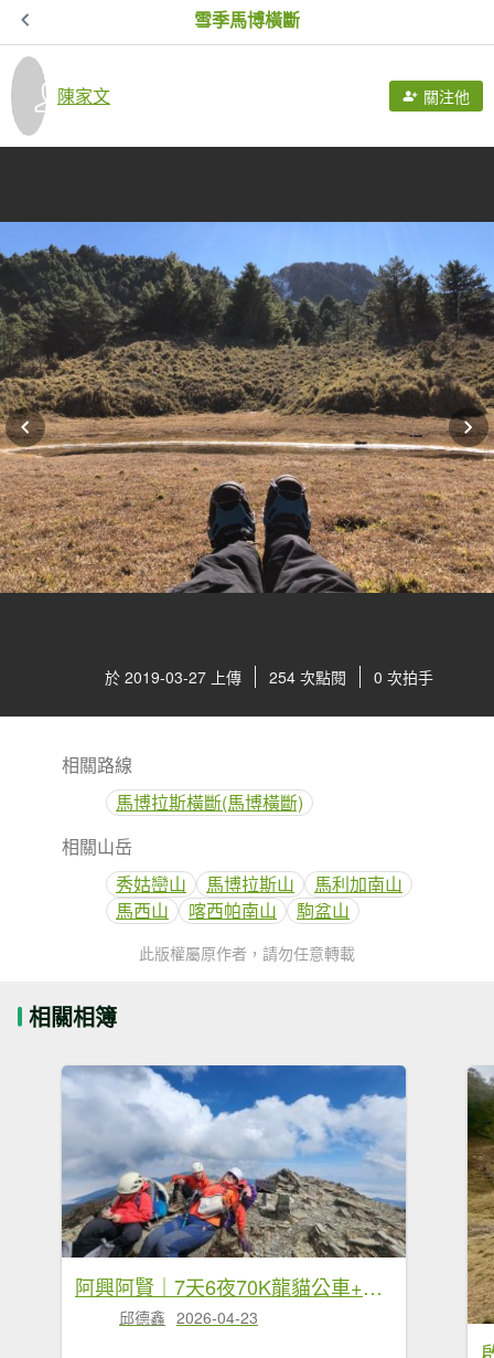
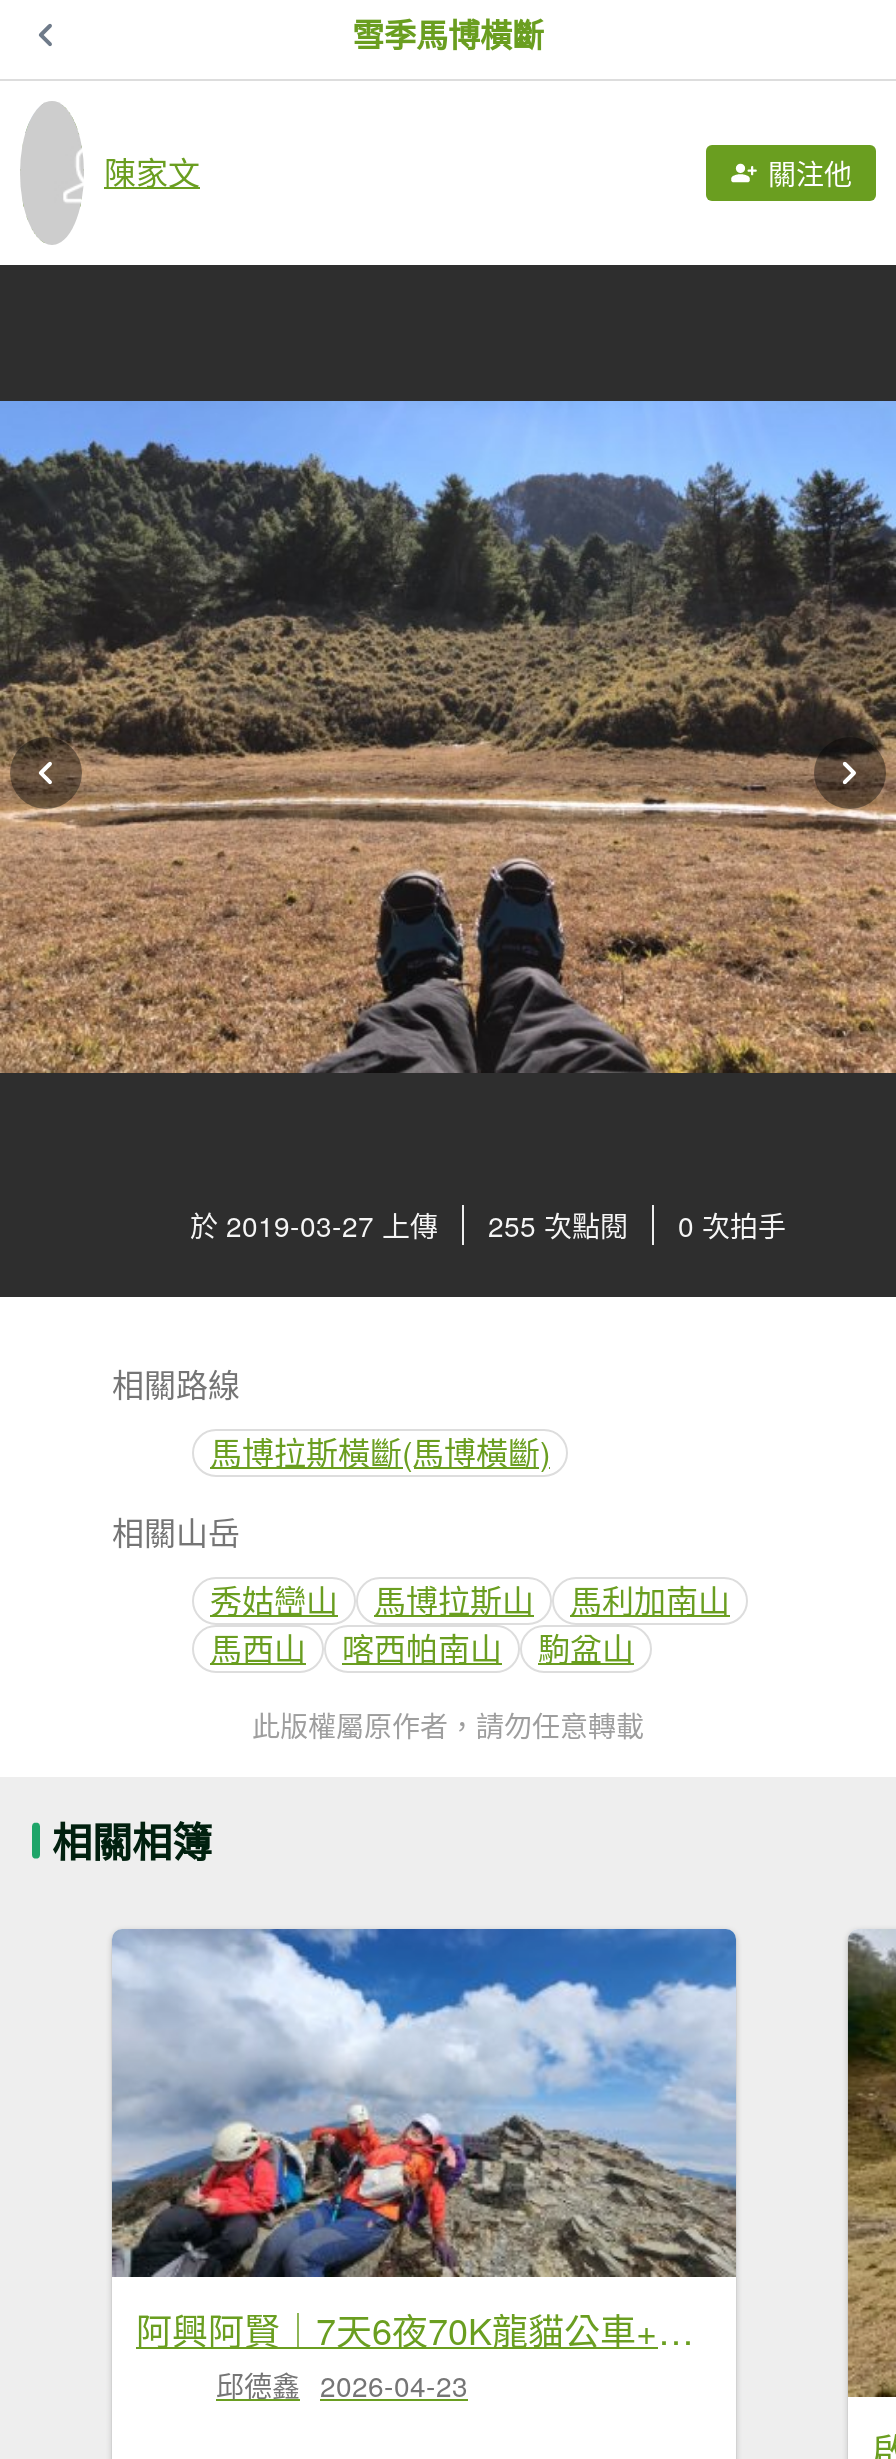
[105,666,433,688] 於 2019-03-27 上傳 254 次點閱 0 次拍手 -> [190,1205,786,1245] 於 2019-03-27 上傳 255 次點閱 0 次拍手

